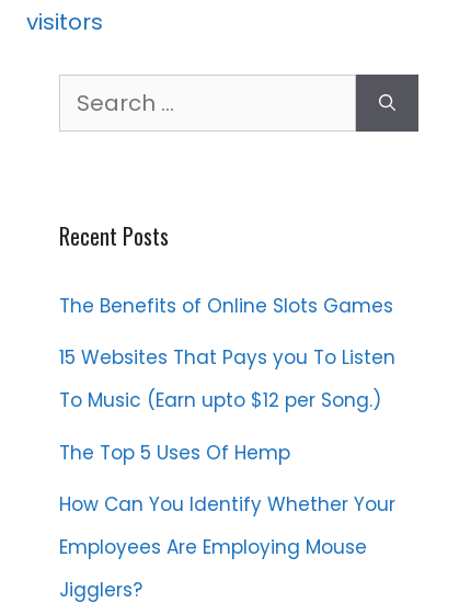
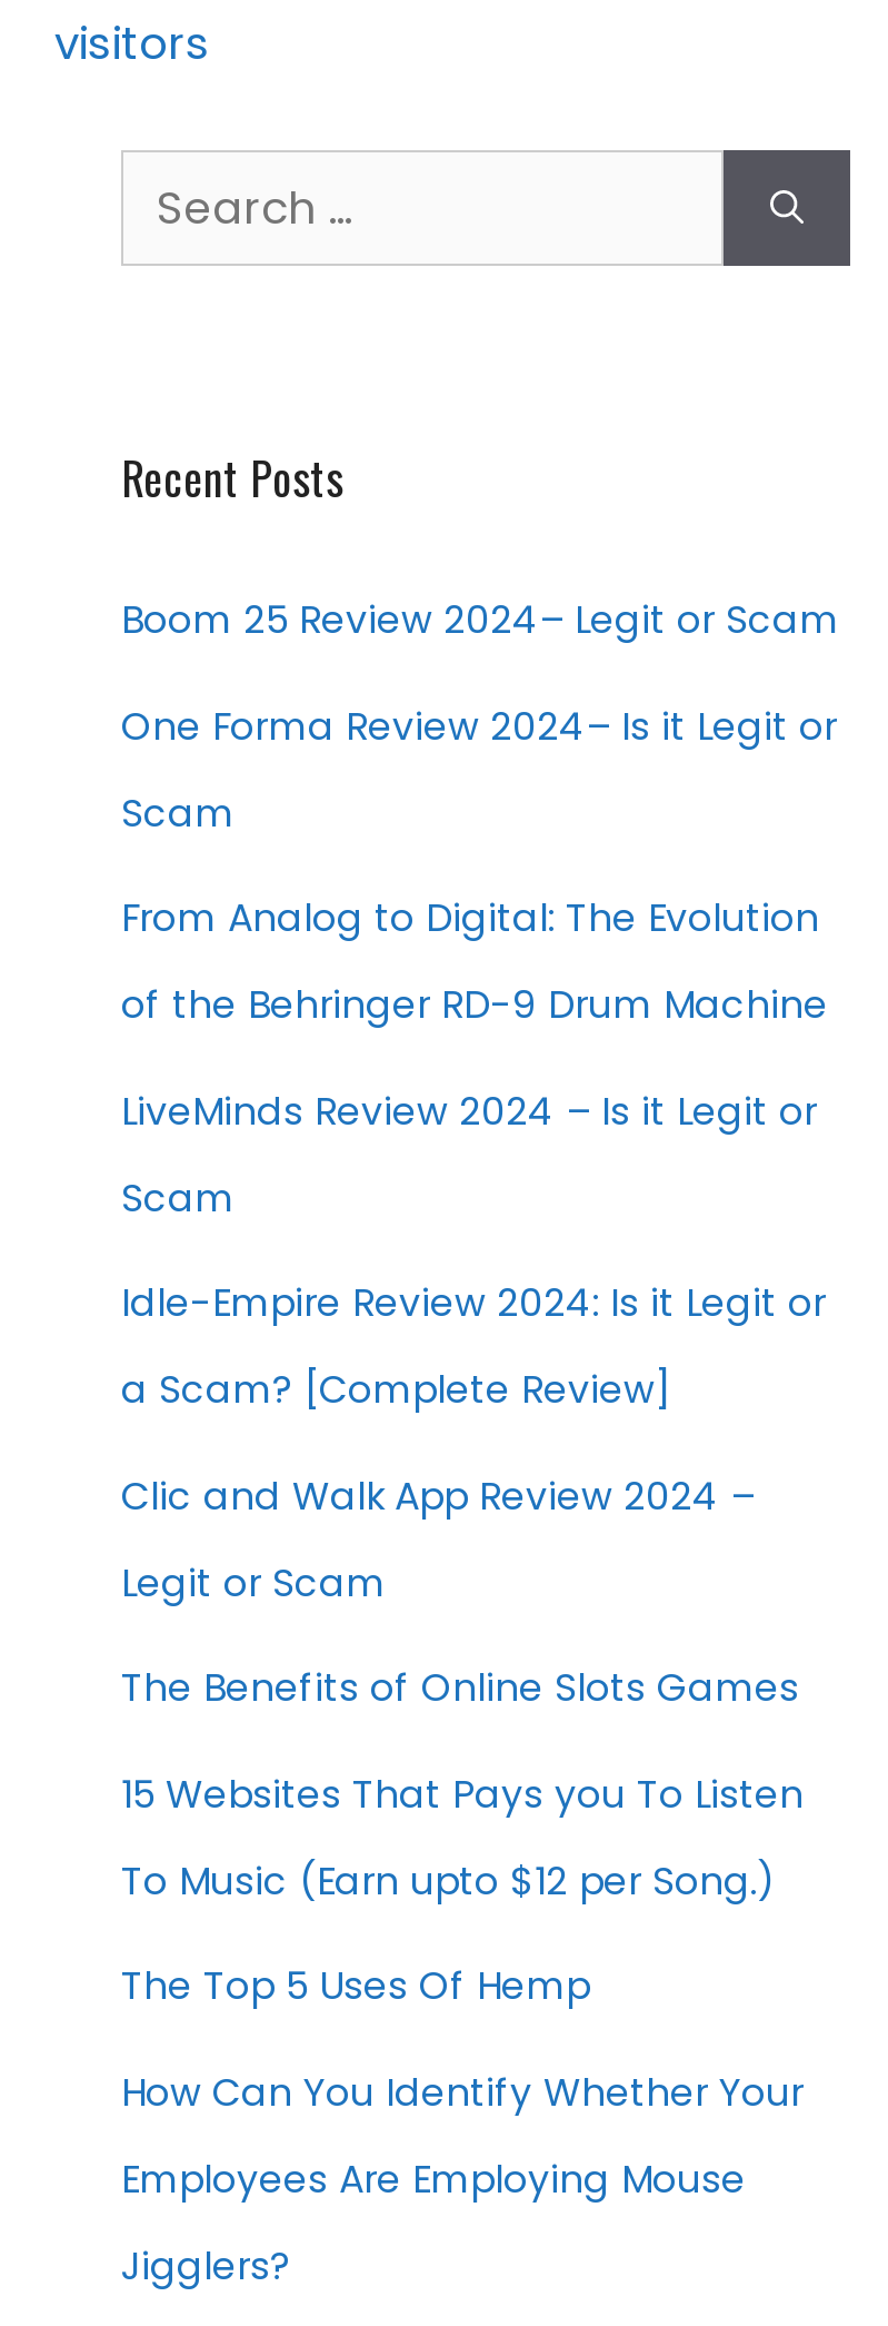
none -> [121,594,839,1609] Boom 25 Review 2024– Legit or Scam | One Forma Review 2024– Is it Legit or | Scam | From Analog to Digital: The Evolution | of the Behringer RD-9 Drum Machine | LiveMinds Review 2024 – Is it Legit or | Scam | Idle-Empire Review 2024: Is it Legit or | a Scam? [Complete Review] | Clic and Walk App Review 2024 – | Legit or Scam

